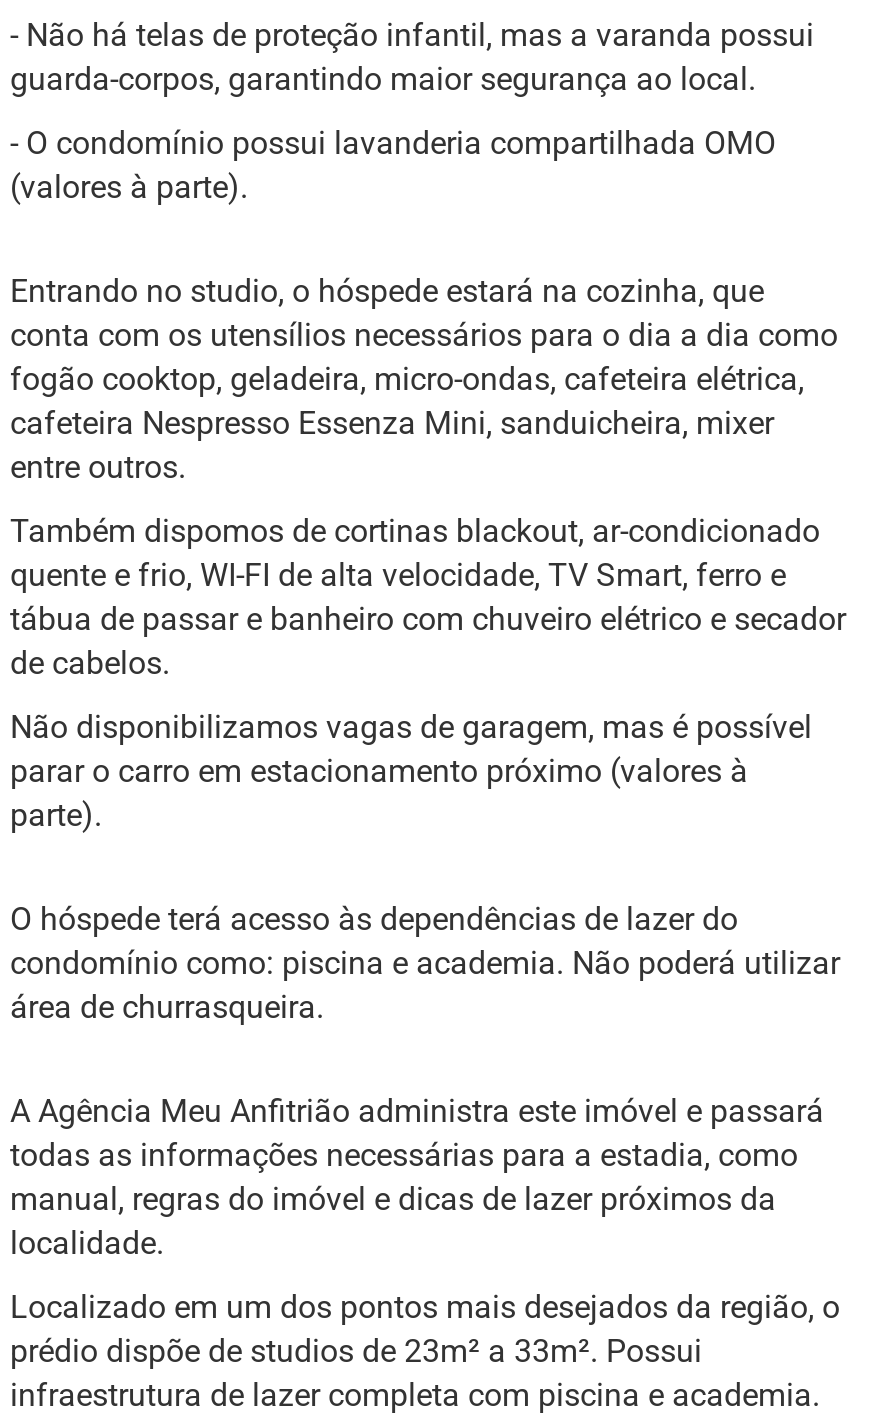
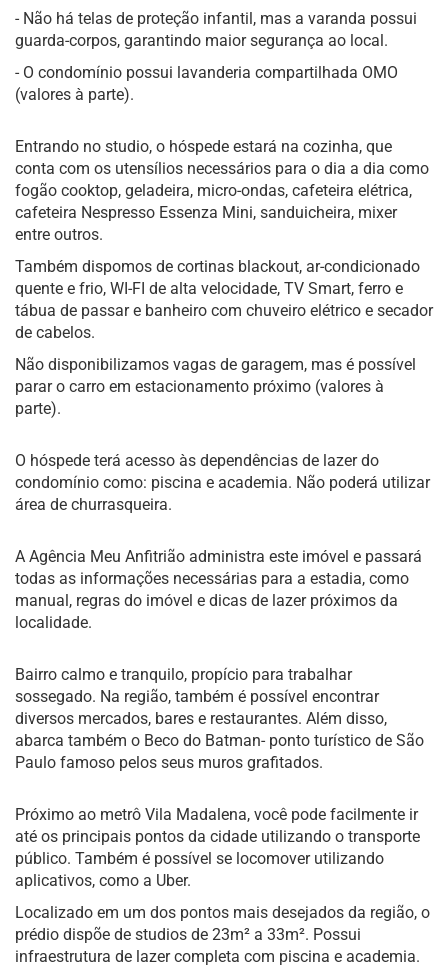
none -> [15,665,424,890] Bairro calmo e tranquilo, propício para trabalhar | sossegado. Na região, também é possível encontrar | diversos mercados, bares e restaurantes. Além disso, | abarca também o Beco do Batman- ponto turístico de São | Paulo famoso pelos seus muros grafitados. | Próximo ao metrô Vila Madalena, você pode facilmente ir | até os principais pontos da cidade utilizando o transporte | público. Também é possível se locomover utilizando | aplicativos, como a Uber.

